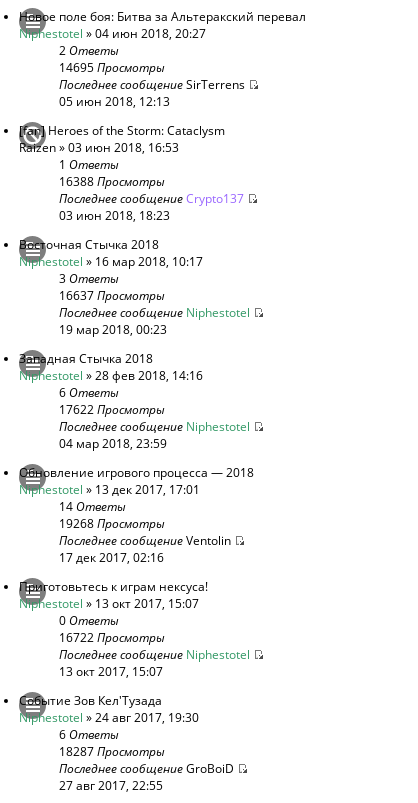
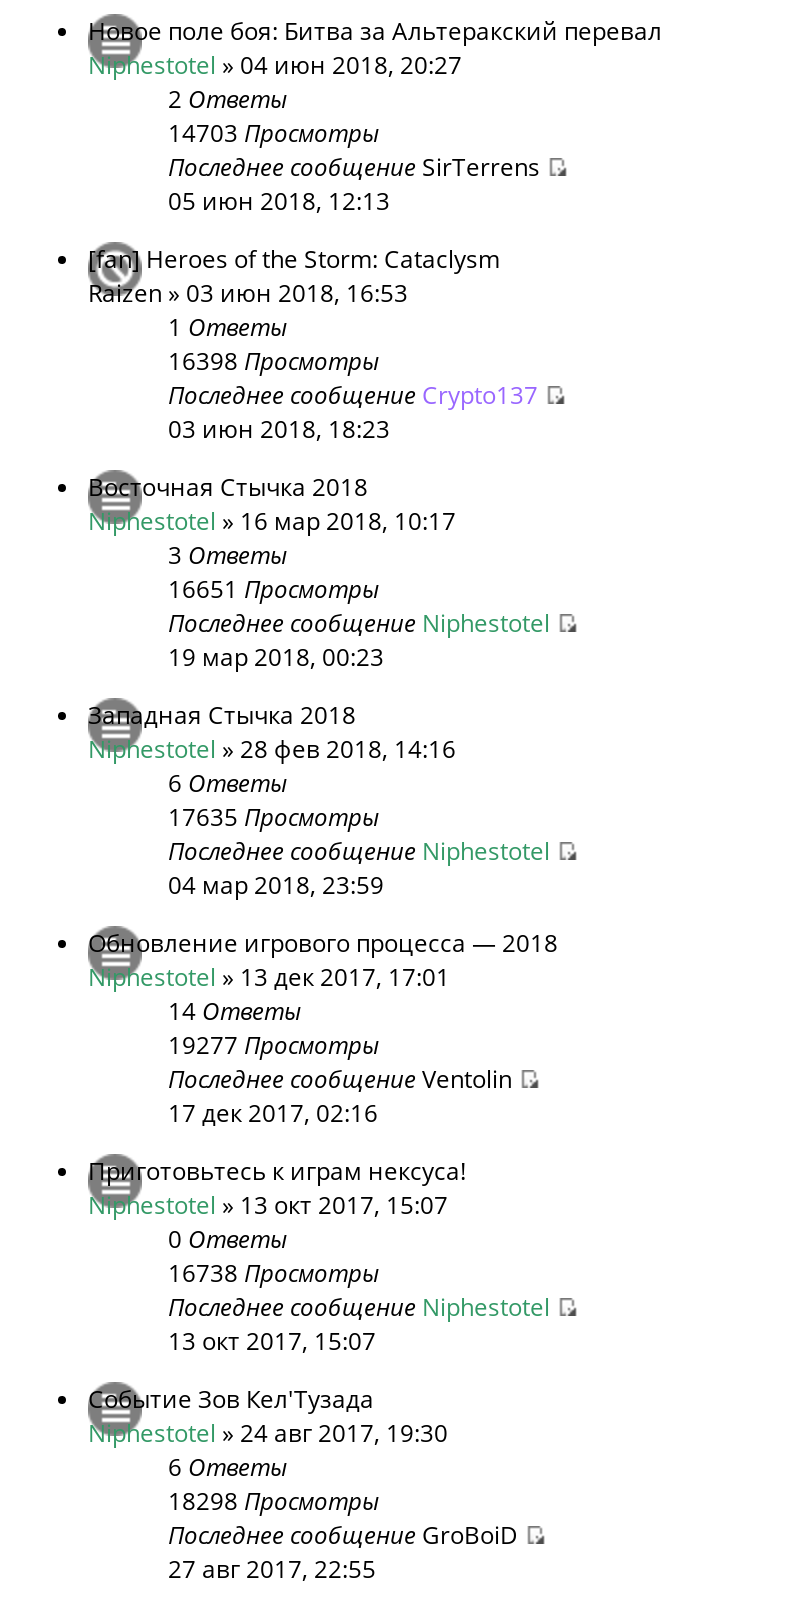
[59,59,165,76] 14695 Просмотры -> [168,116,380,150] 14703 Просмотры
[59,173,165,190] 16388 Просмотры -> [168,344,380,378] 16398 Просмотры
[59,287,165,304] 16637 Просмотры -> [168,572,380,606] 16651 Просмотры
[59,401,165,418] 17622 Просмотры -> [168,800,380,834] 17635 Просмотры
[59,515,165,532] 19268 Просмотры -> [168,1028,380,1062] 19277 Просмотры
[59,629,165,646] 16722 Просмотры -> [168,1256,380,1290] 16738 Просмотры
[59,743,165,760] 18287 Просмотры -> [168,1484,380,1518] 18298 Просмотры

